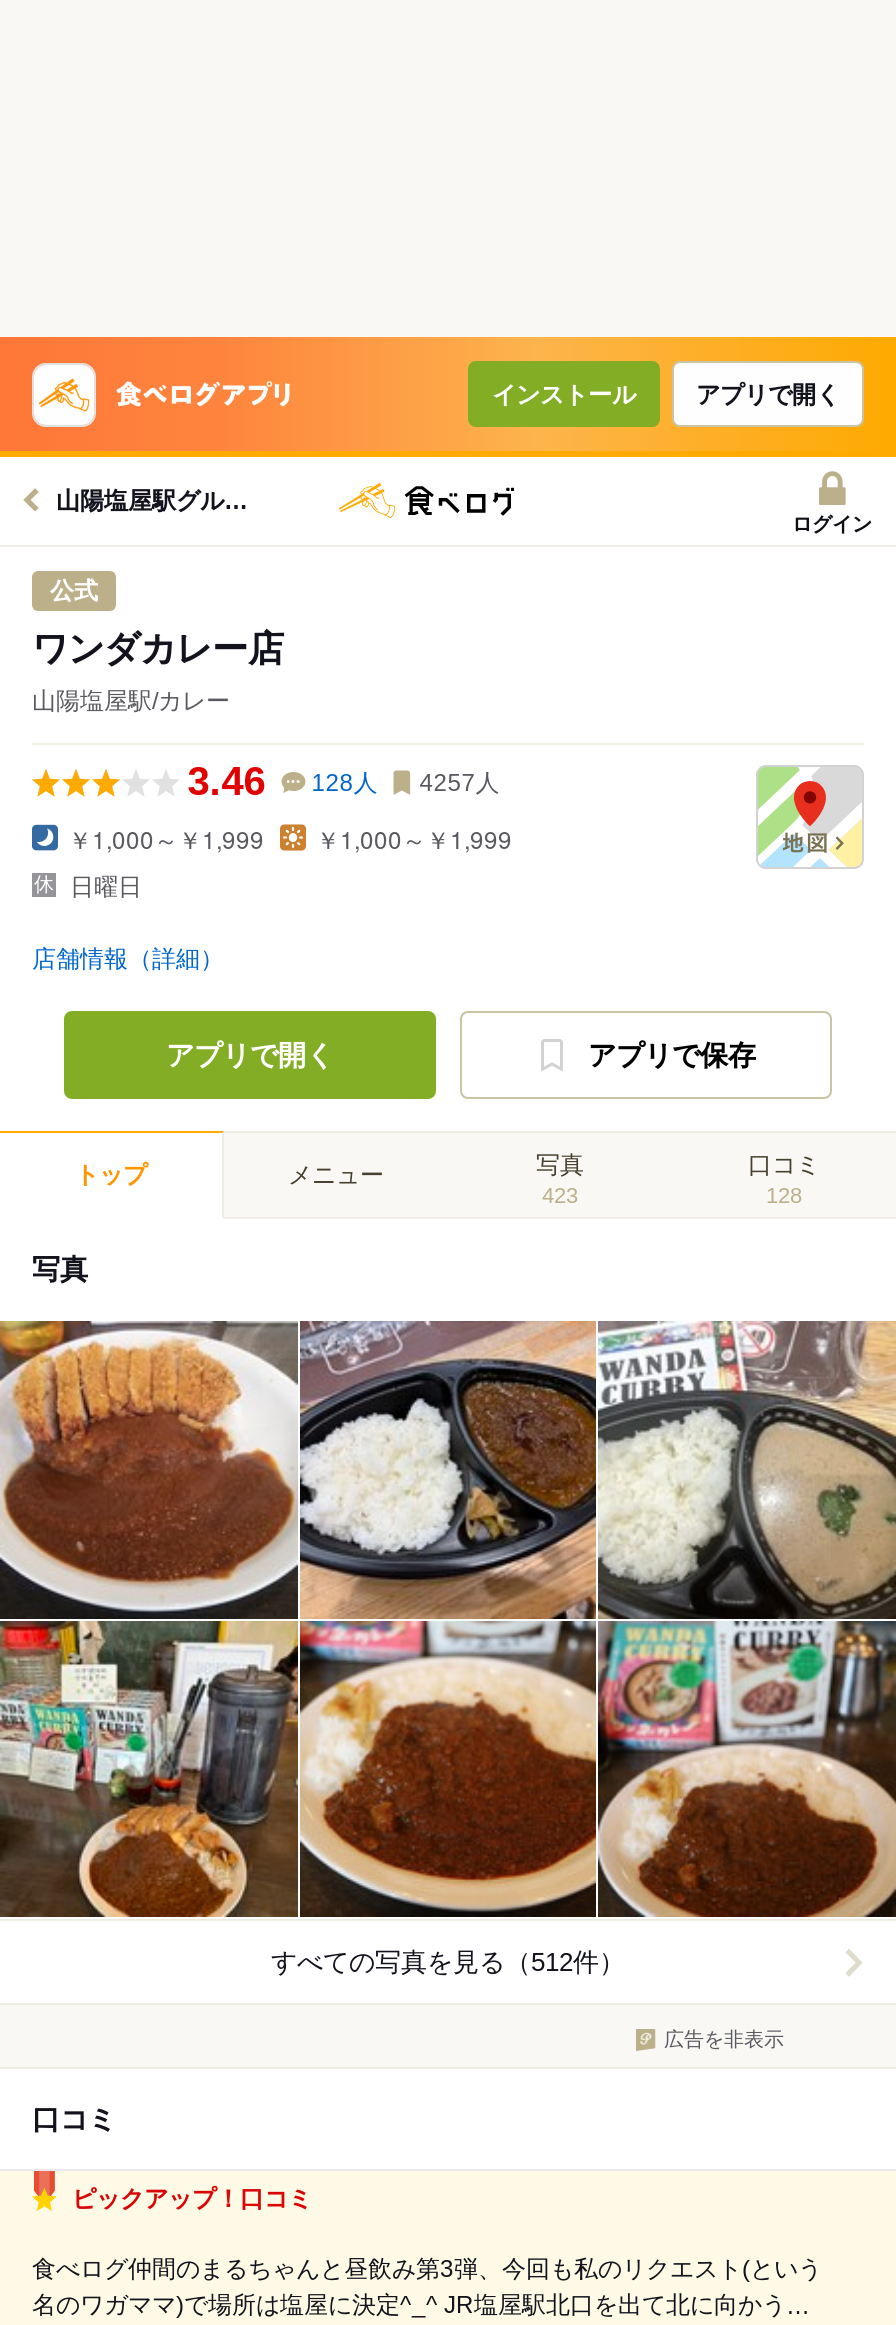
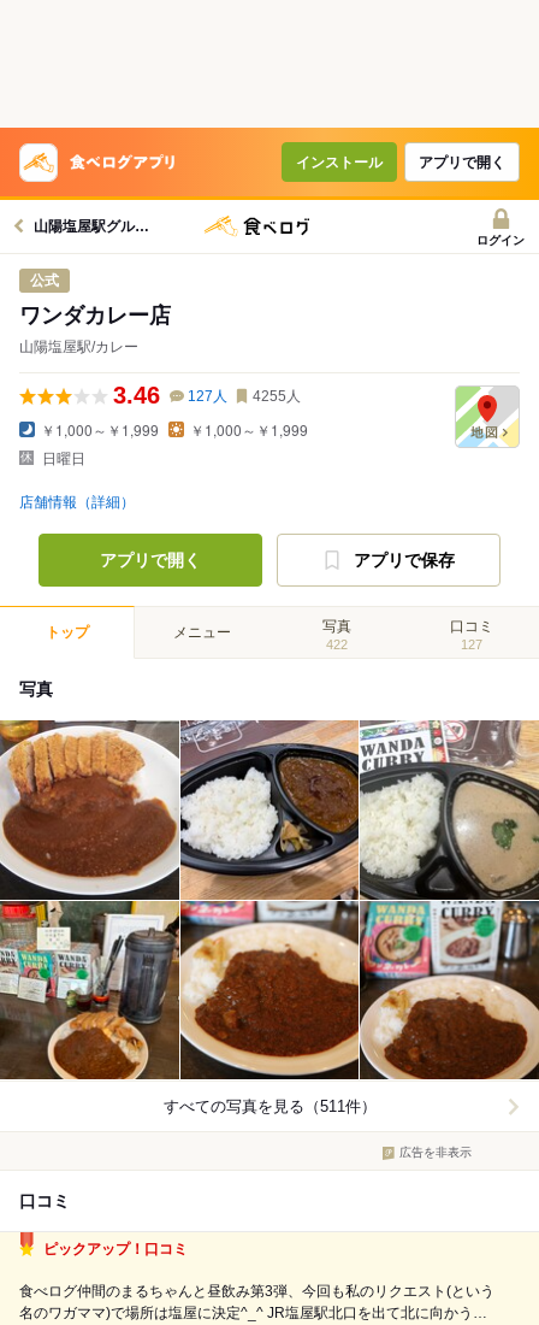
[312,769,378,797] 128人 -> [187,388,227,405] 127人
[420,769,500,797] 4257人 -> [252,388,301,405] 4255人
[542,1183,578,1207] 423 -> [326,637,348,652] 422
[766,1183,802,1207] 128 -> [461,637,482,652] 127
[271,1948,625,1978] すべての写真を見る（512件） -> [163,1098,376,1116] すべての写真を見る（511件）

